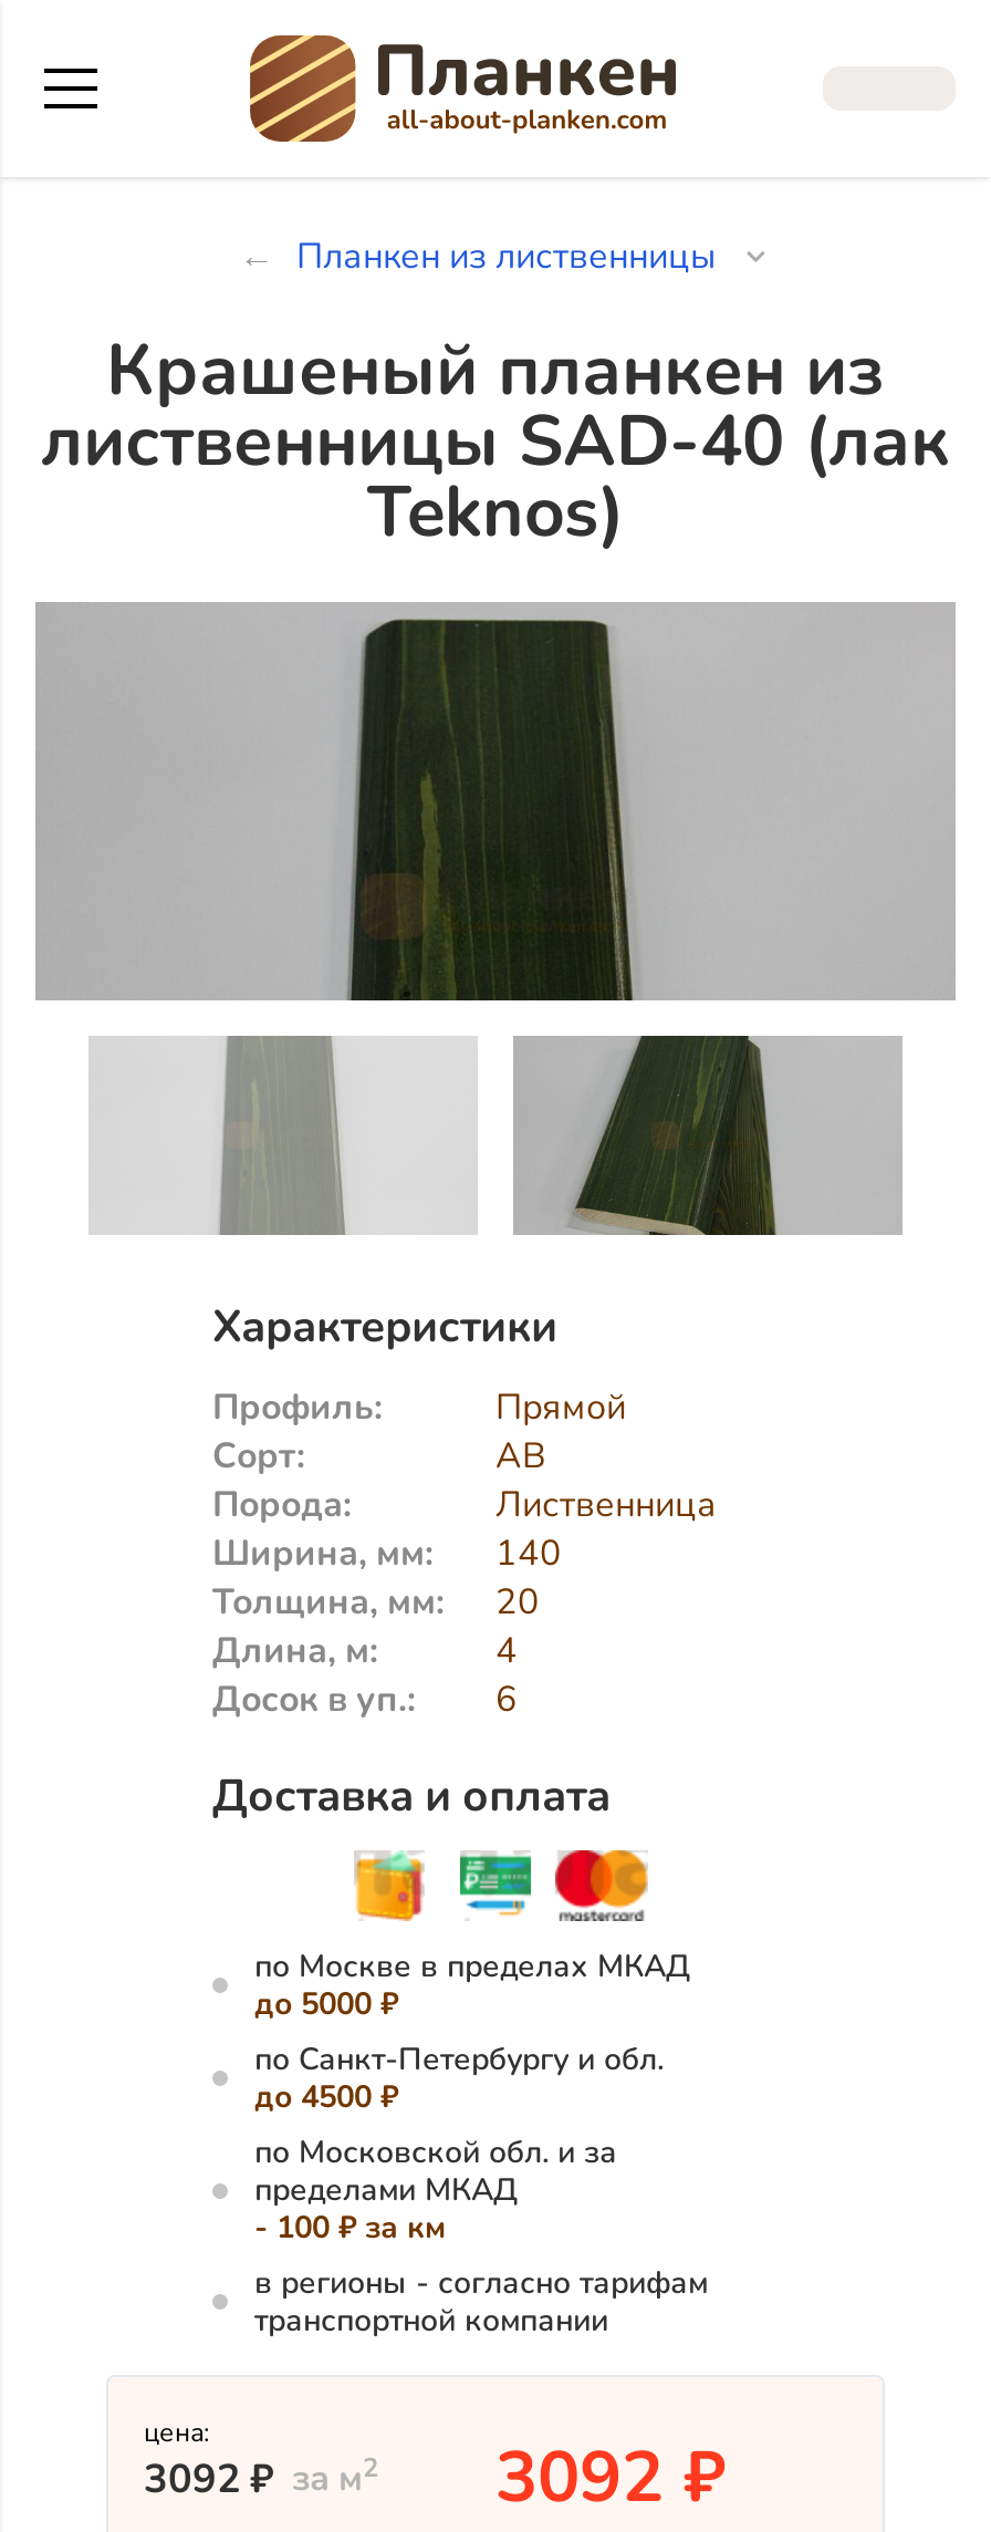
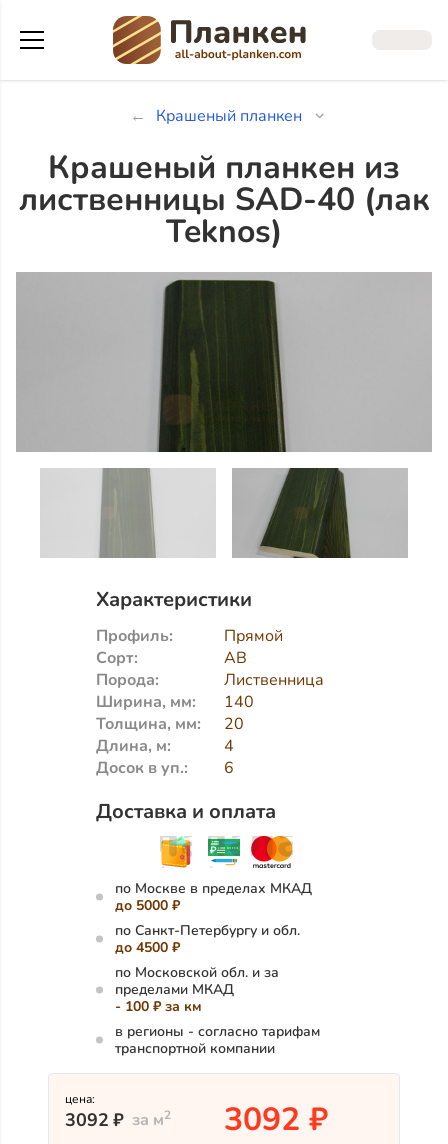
[296,232,717,281] Планкен из лиственницы -> [156,105,302,127] Крашеный планкен

